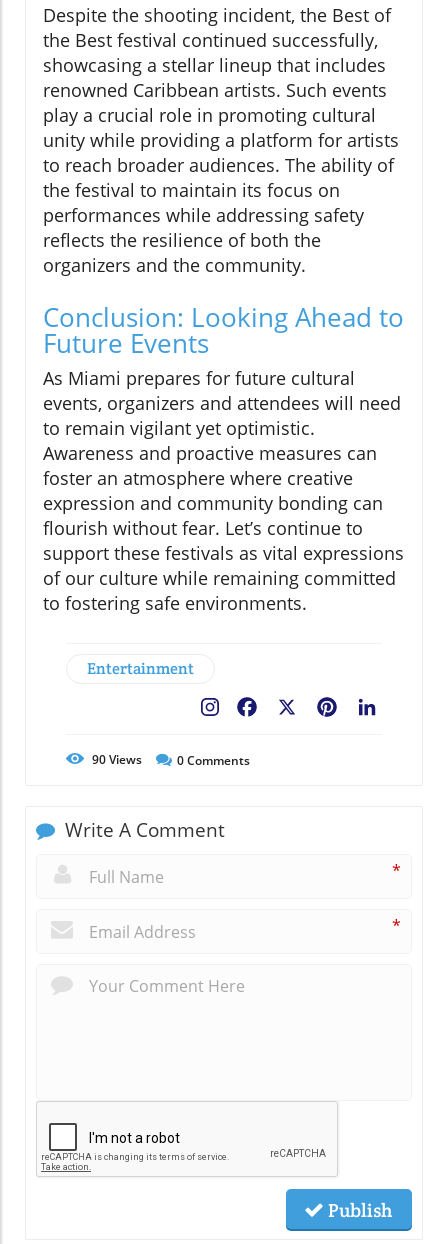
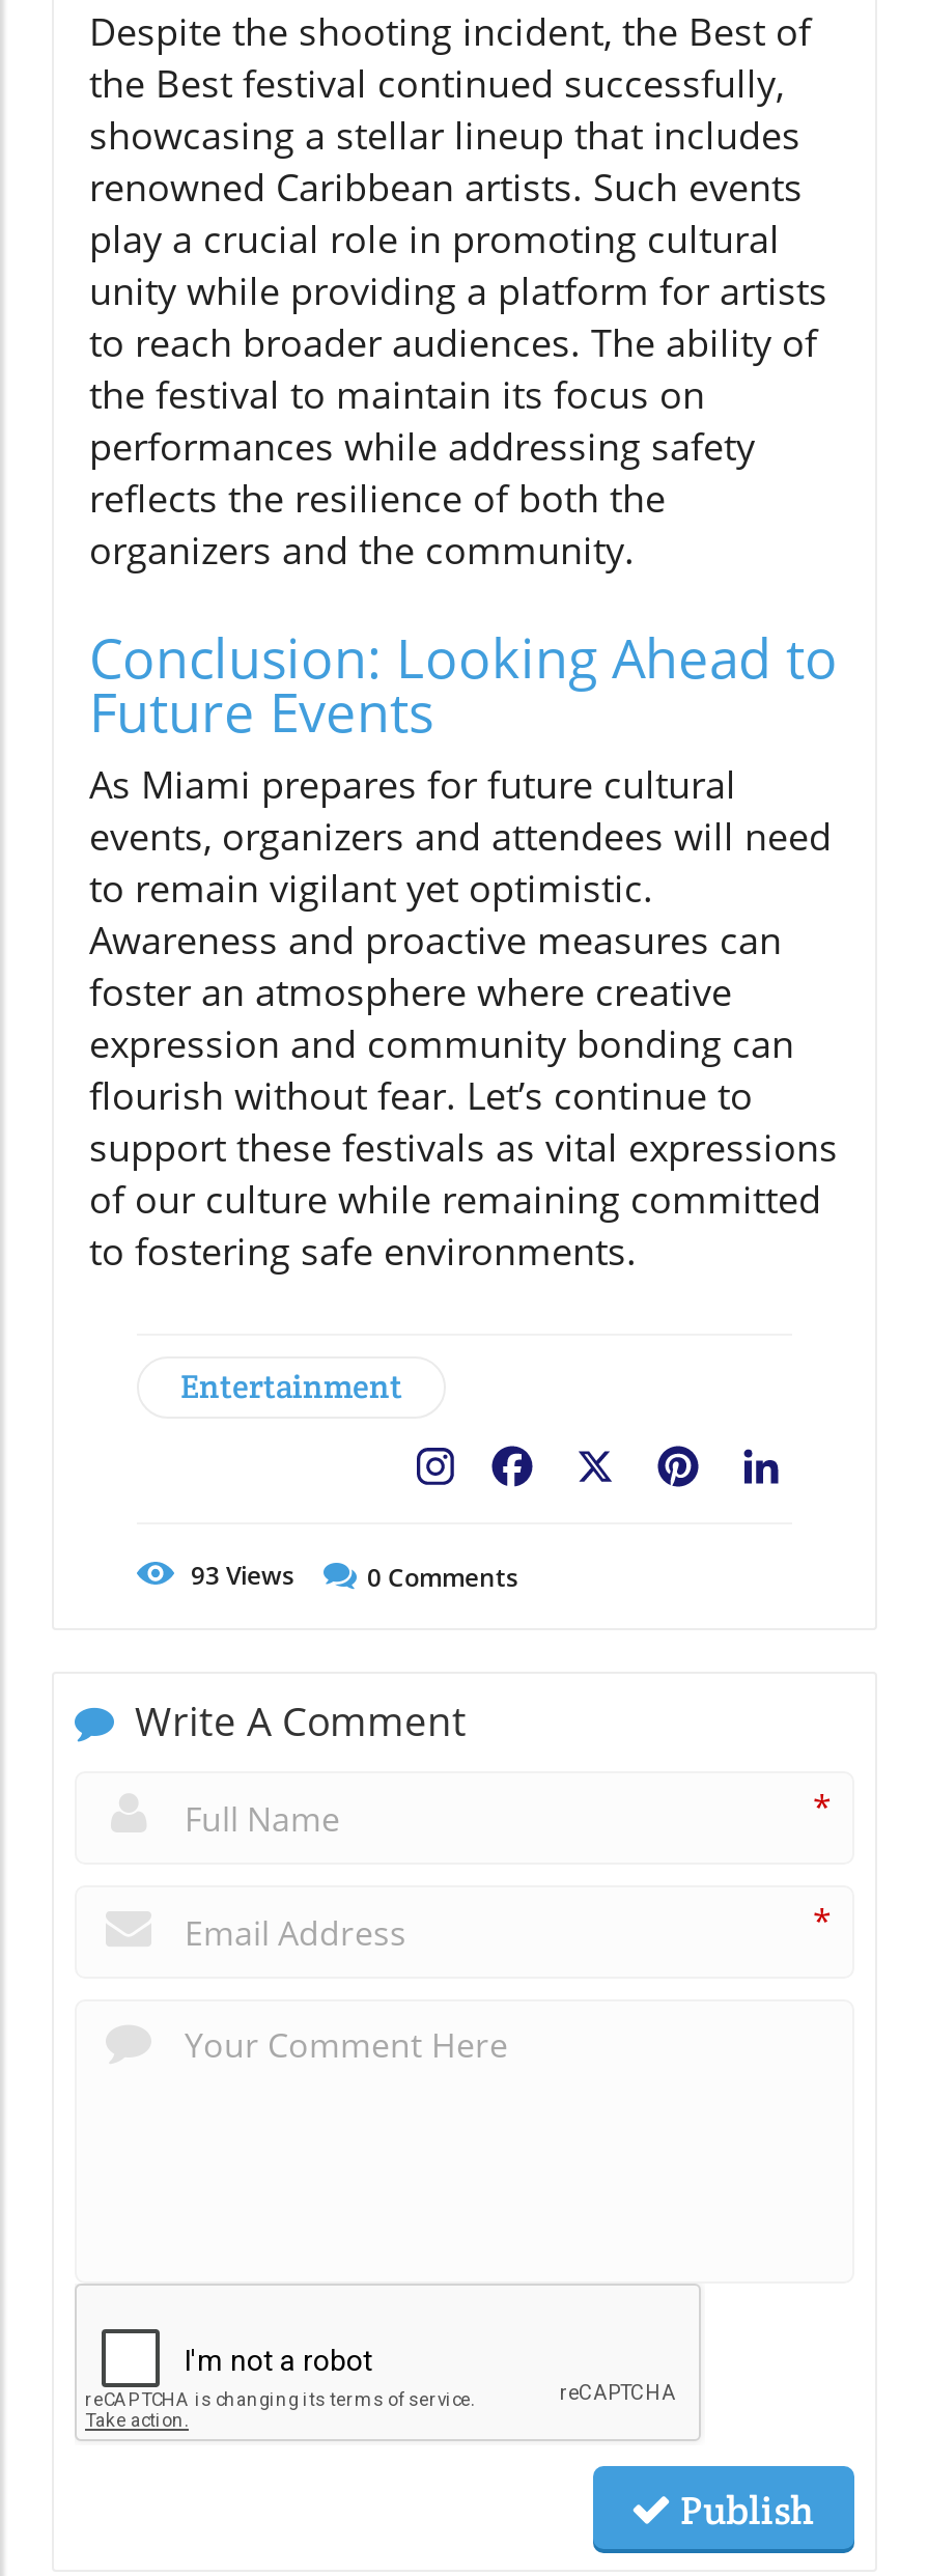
[92,751,142,768] 90 Views -> [191,1558,294,1593] 93 Views

